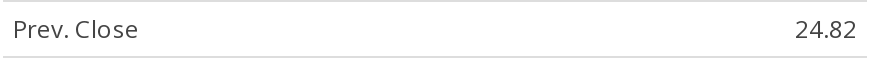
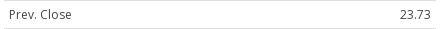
[795,13,857,47] 24.82 -> [400,6,431,23] 23.73

